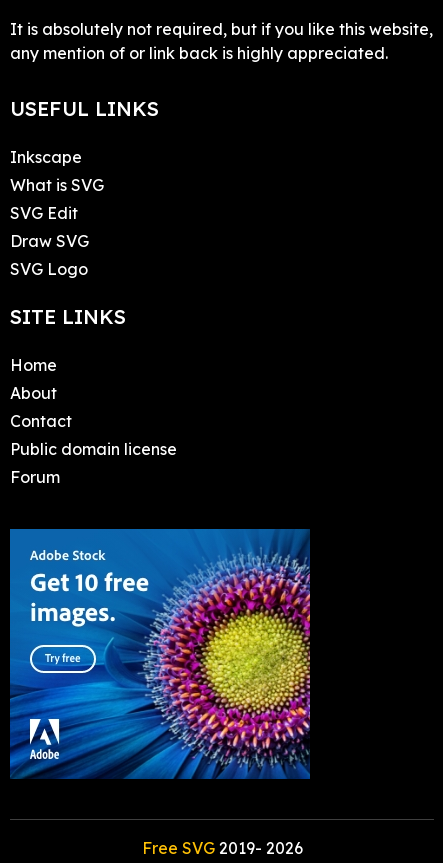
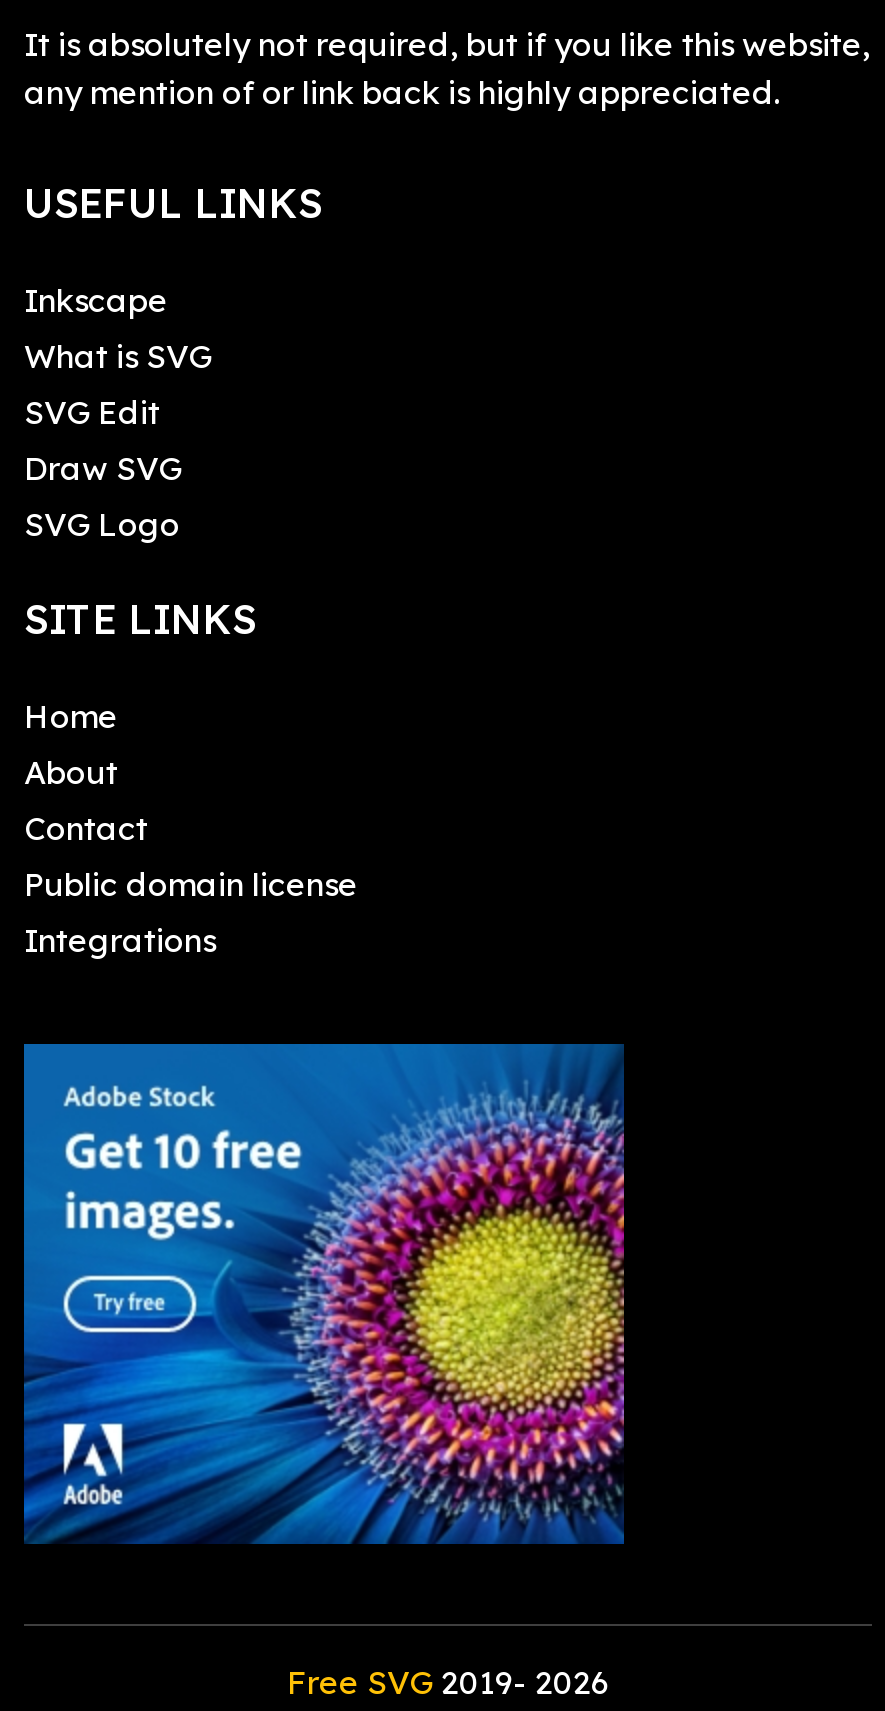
[10,467,60,487] Forum -> [24,920,216,960] Integrations

